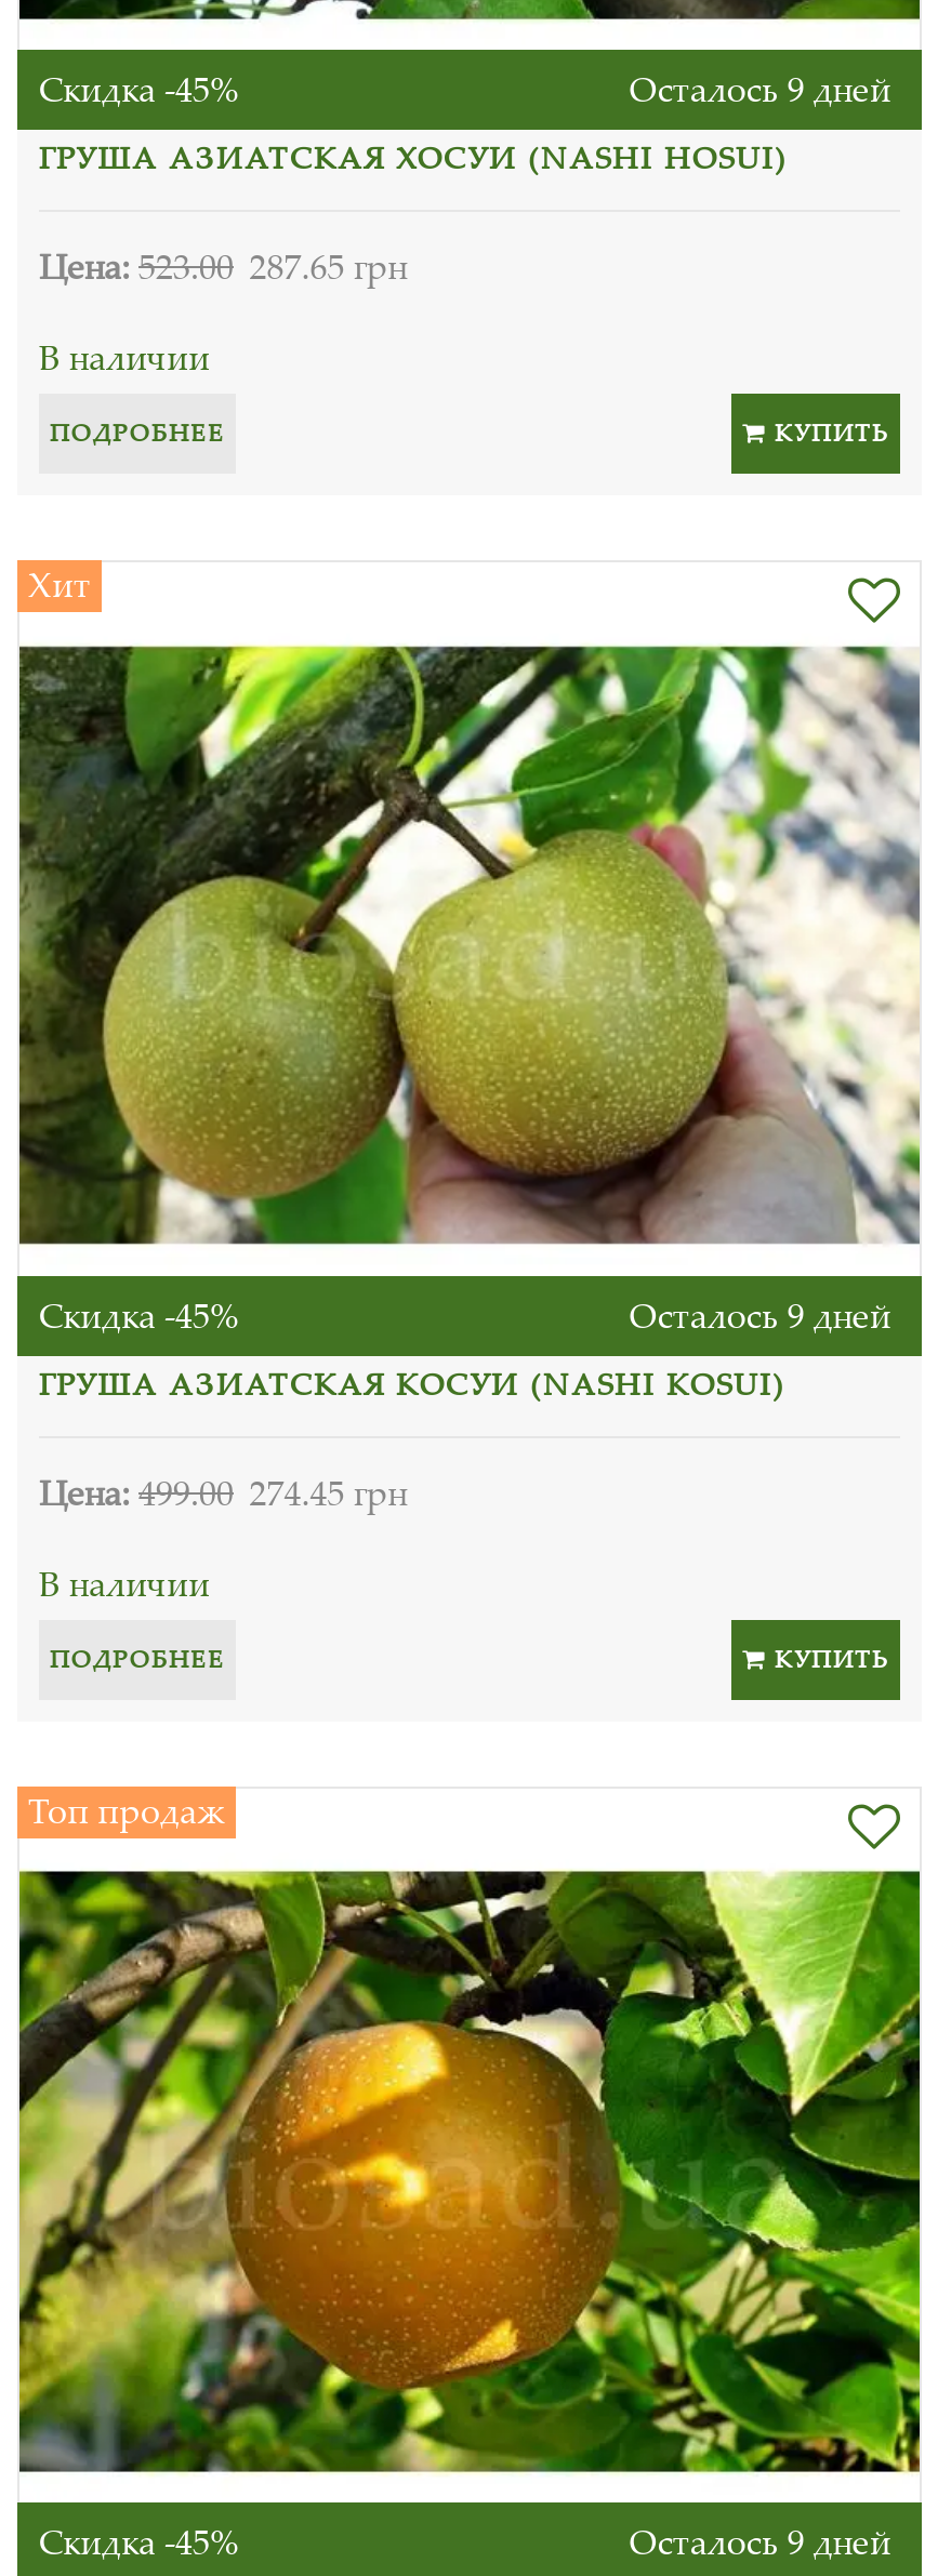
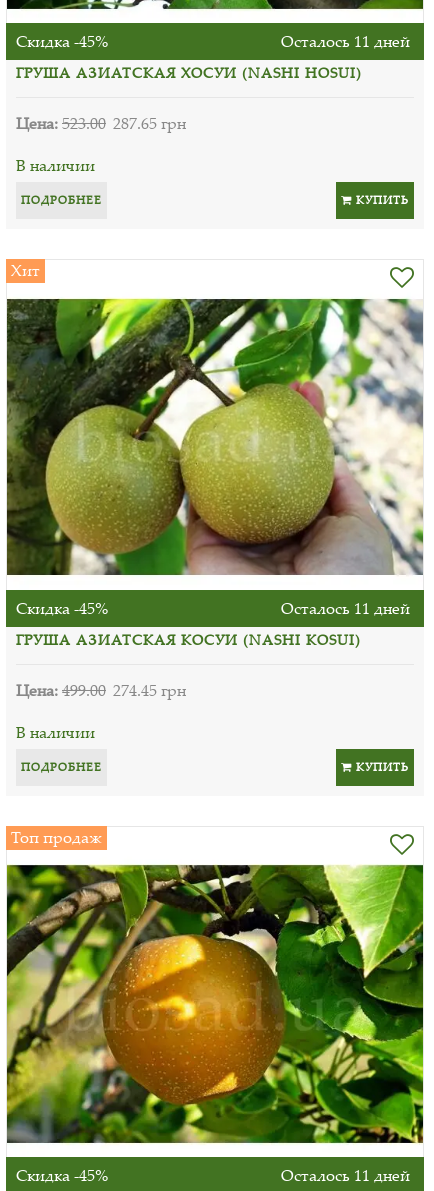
[629,65,891,113] Осталось 9 дней -> [281,30,410,52] Осталось 11 дней
[629,1291,891,1338] Осталось 9 дней -> [281,597,410,619] Осталось 11 дней
[629,2517,891,2564] Осталось 9 дней -> [281,1163,410,1185] Осталось 11 дней

